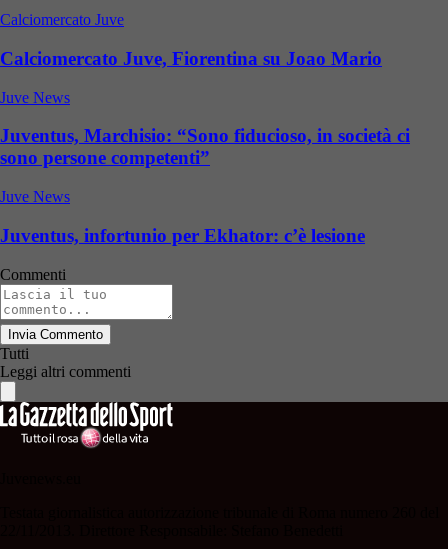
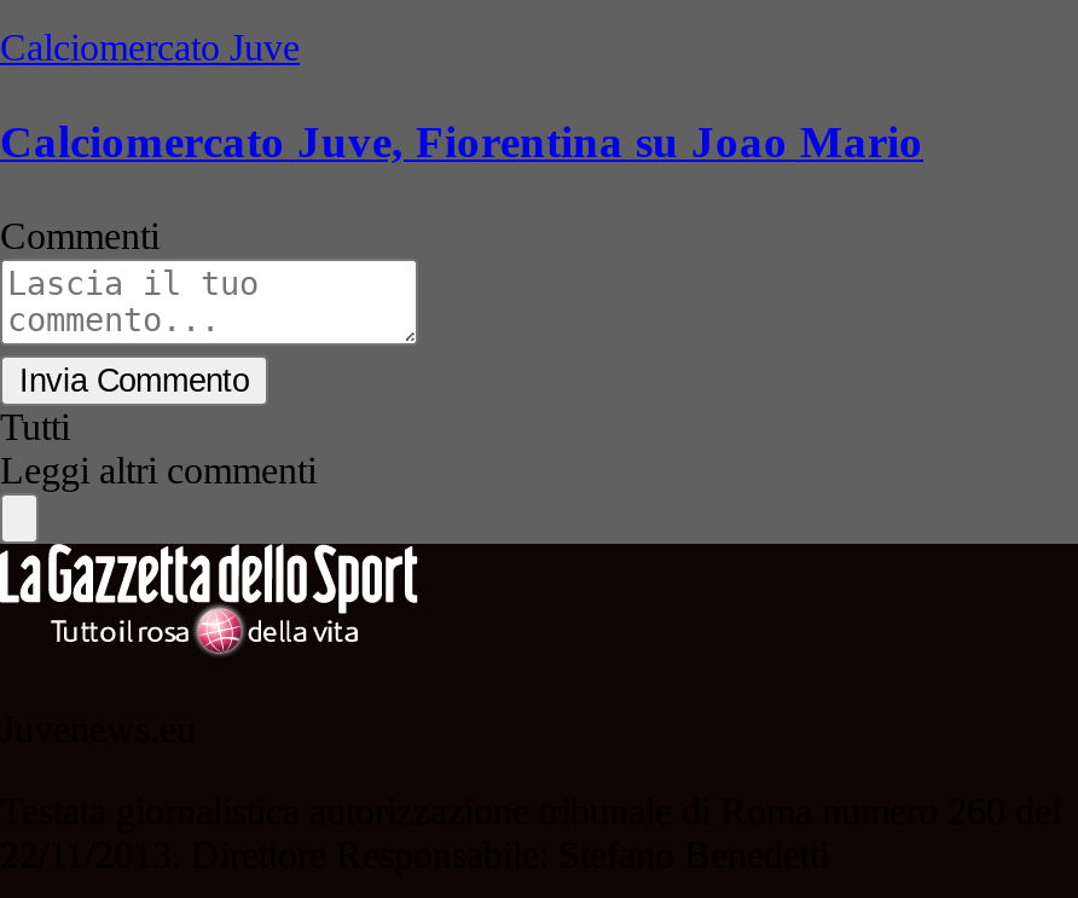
[0,89,410,246] Juve News | Juventus, Marchisio: “Sono fiducioso, in società ci | sono persone competenti” | Juve News | Juventus, infortunio per Ekhator: c’è lesione -> none

